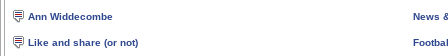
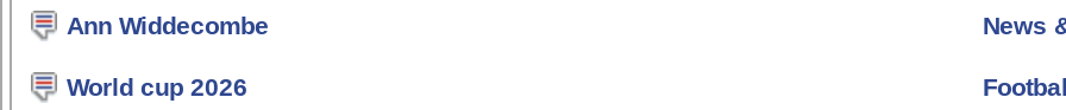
[28,36,138,47] Like and share (or not) -> [67,73,247,99] World cup 2026

